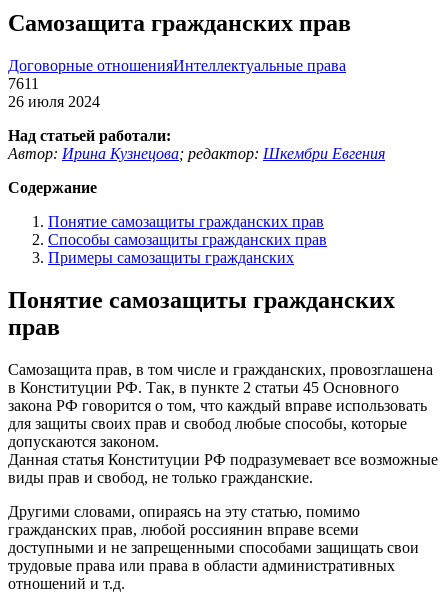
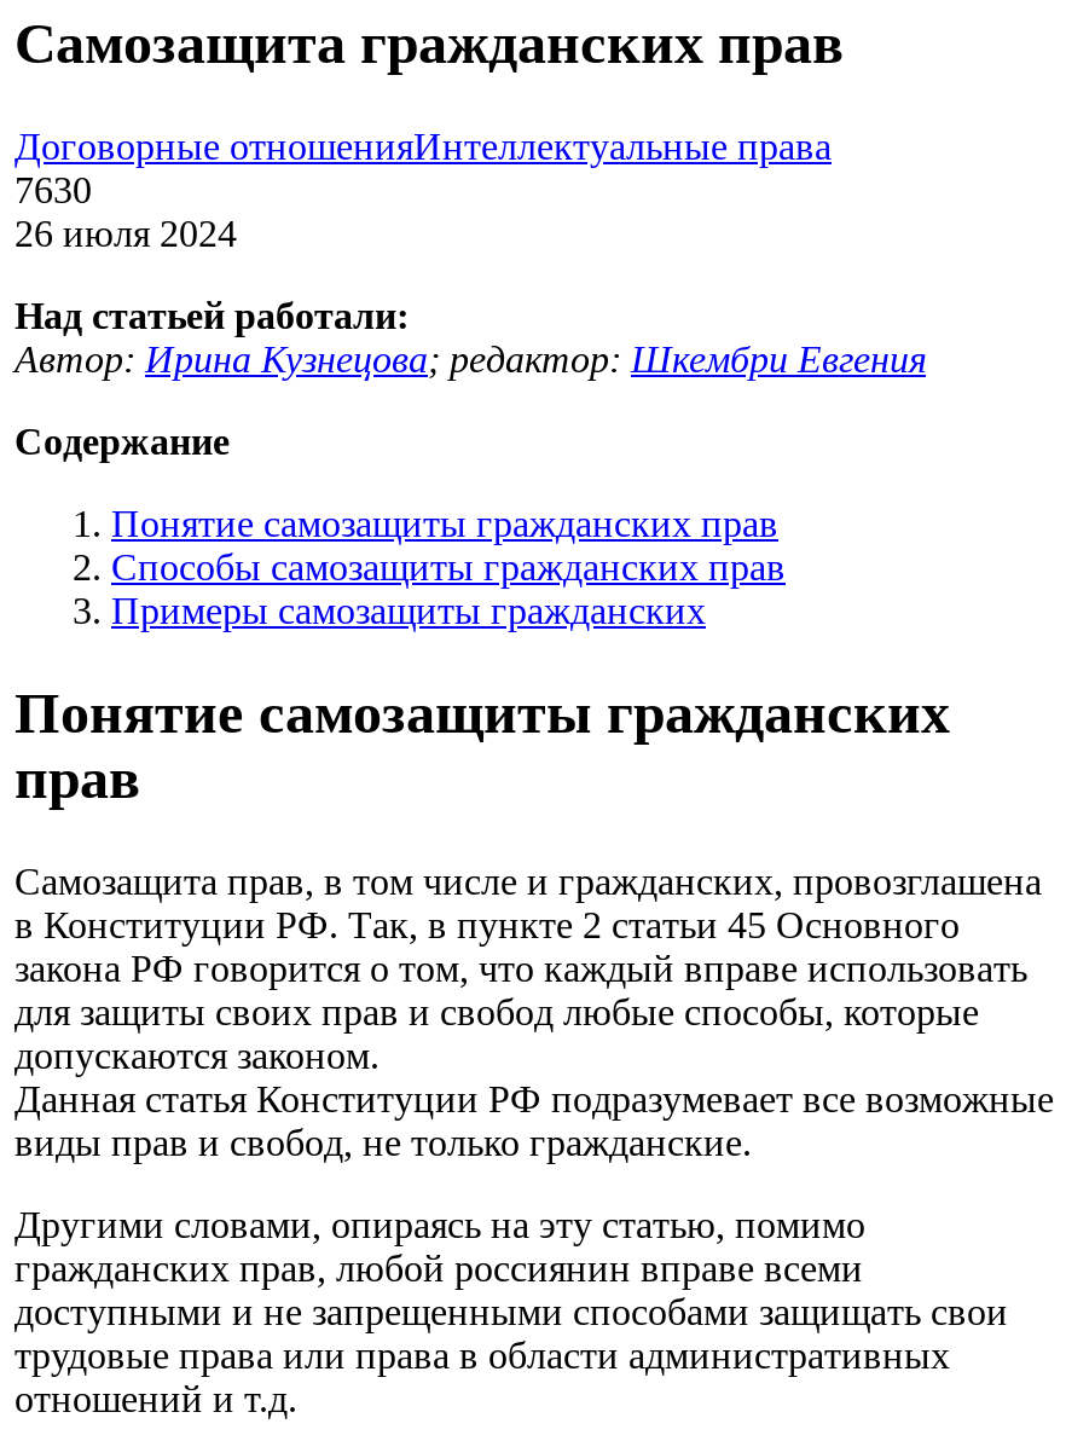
[8,75,39,92] 7611 -> [15,169,92,210] 7630

